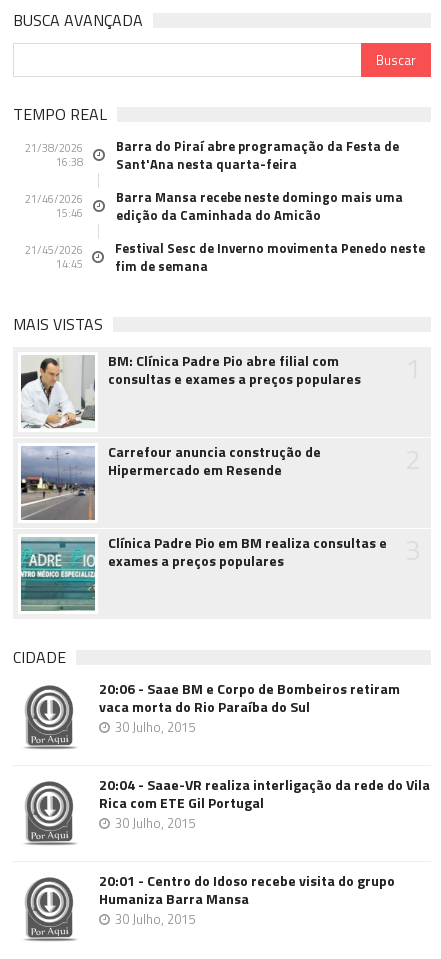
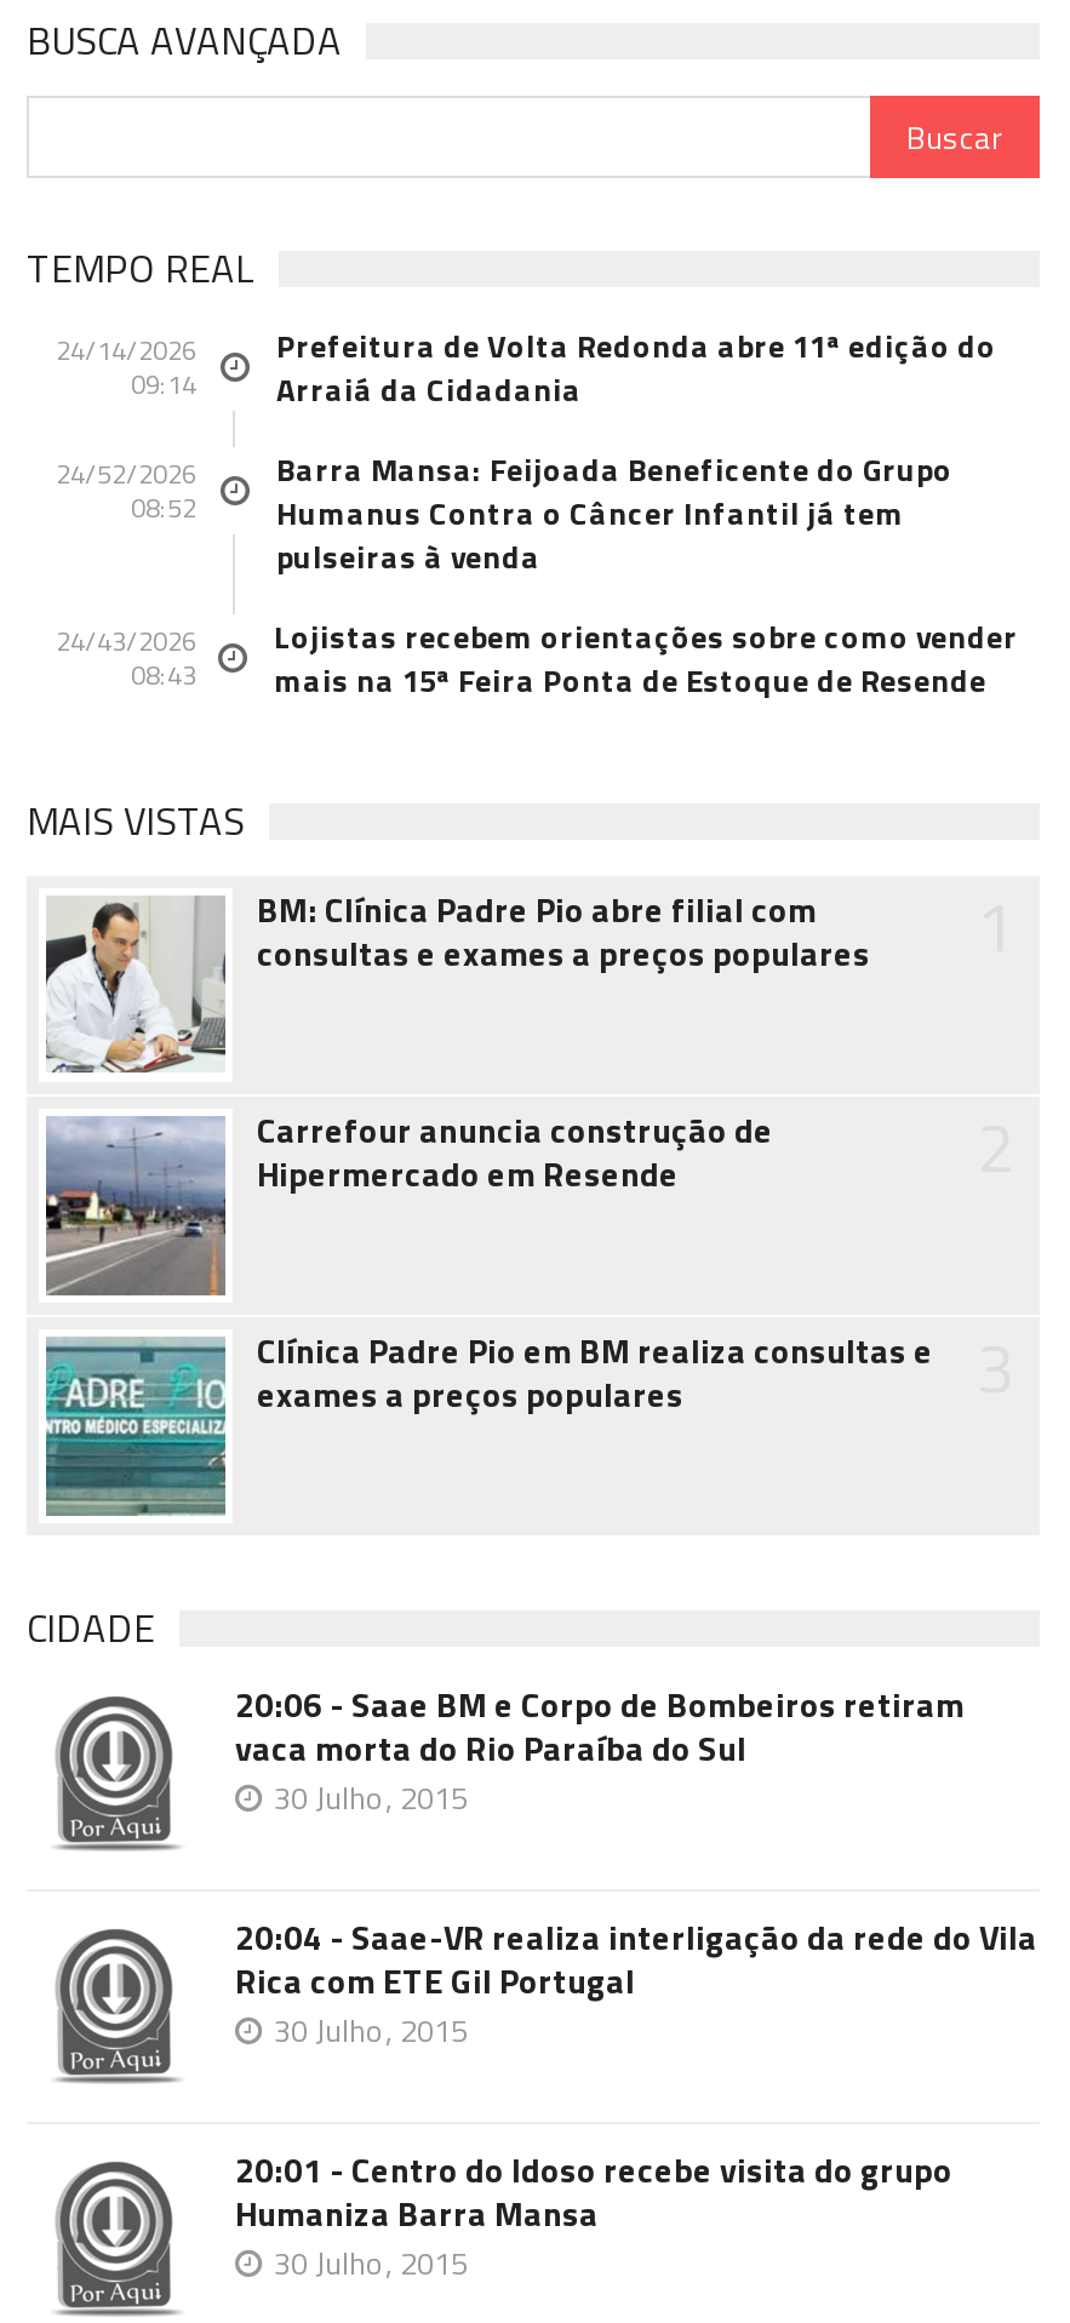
[25,140,83,170] 21/38/2026 | 16:38 -> [56,331,196,404] 24/14/2026 | 09:14
[116,136,399,174] Barra do Piraí abre programação da Festa de | Sant'Ana nesta quarta-feira -> [276,321,996,413] Prefeitura de Volta Redonda abre 11ª edição do | Arraiá da Cidadania
[25,191,83,221] 21/46/2026 | 15:46 -> [56,454,196,527] 24/52/2026 | 08:52
[116,187,403,225] Barra Mansa recebe neste domingo mais uma | edição da Caminhada do Amicão -> [276,445,952,580] Barra Mansa: Feijoada Beneficente do Grupo | Humanus Contra o Câncer Infantil já tem | pulseiras à venda
[25,242,83,272] 21/45/2026 | 14:45 -> [56,622,196,694] 24/43/2026 | 08:43
[115,238,425,276] Festival Sesc de Inverno movimenta Penedo neste | fim de semana -> [274,612,1018,704] Lojistas recebem orientações sobre como vender | mais na 15ª Feira Ponta de Estoque de Resende

